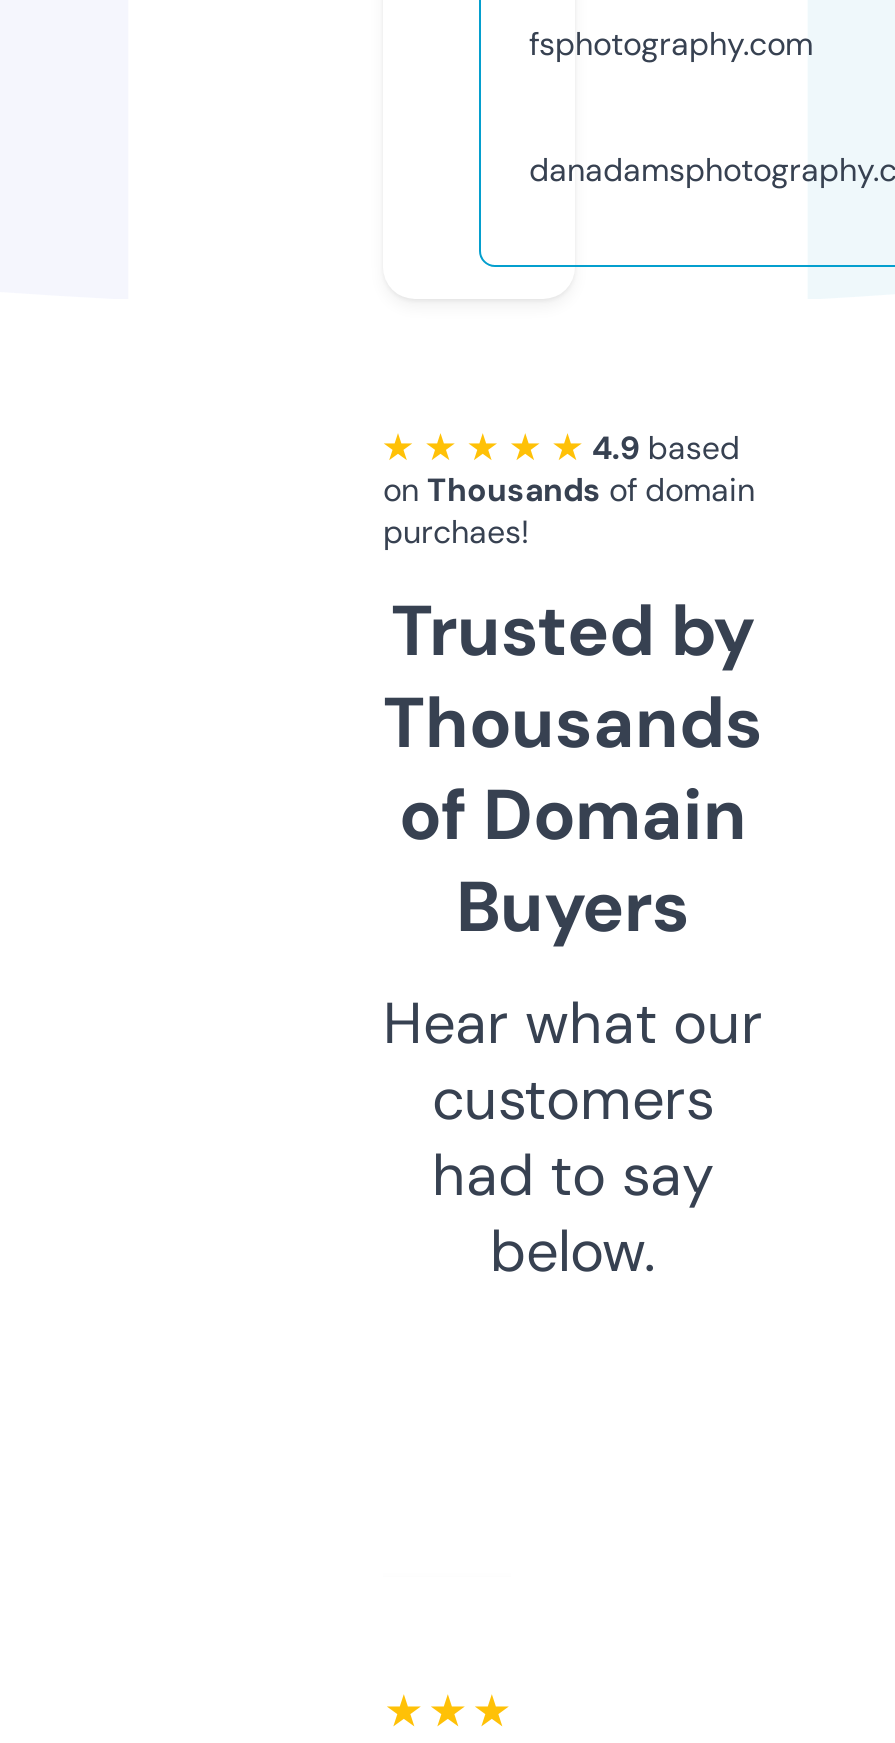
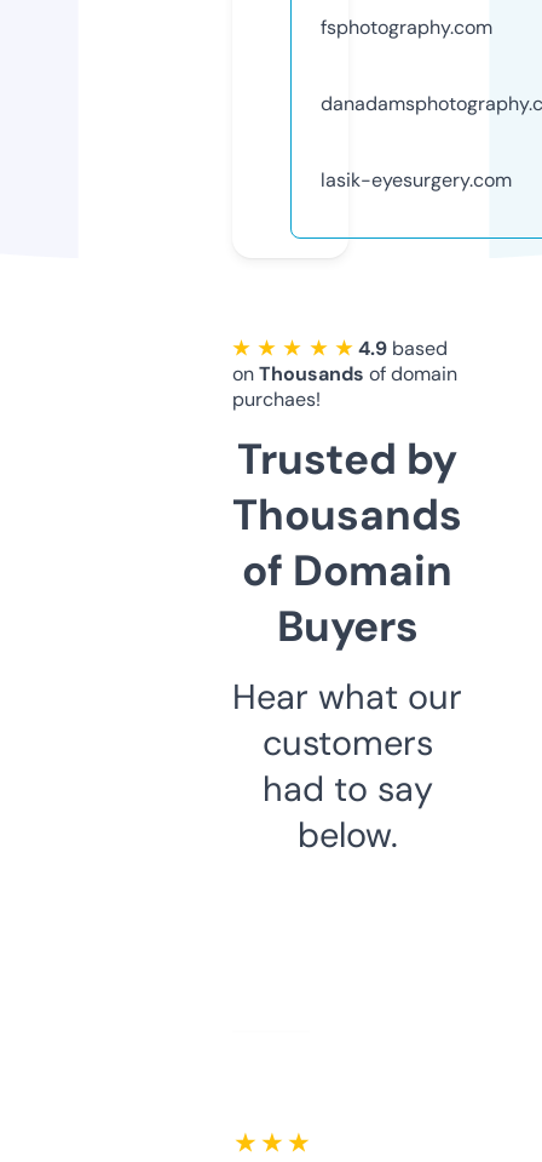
none -> [321,167,512,192] lasik-eyesurgery.com

